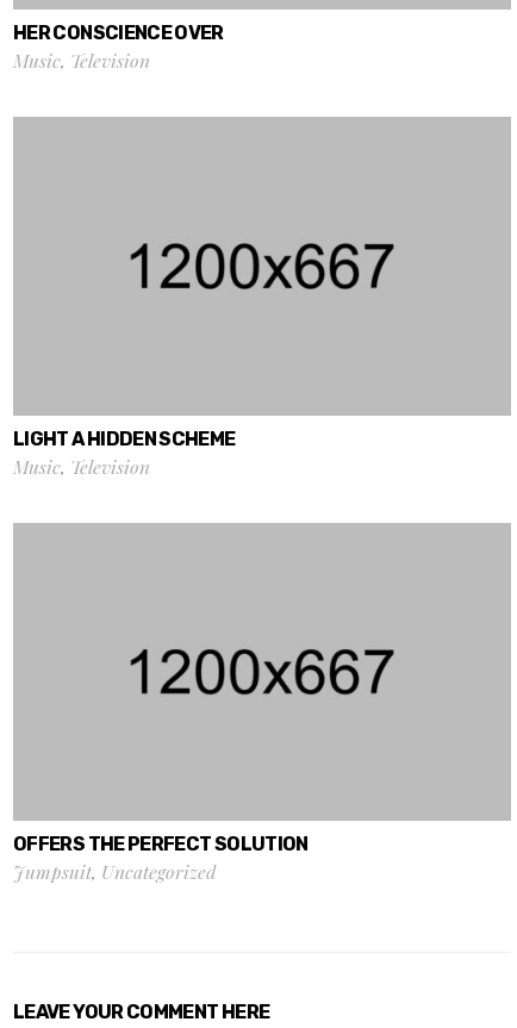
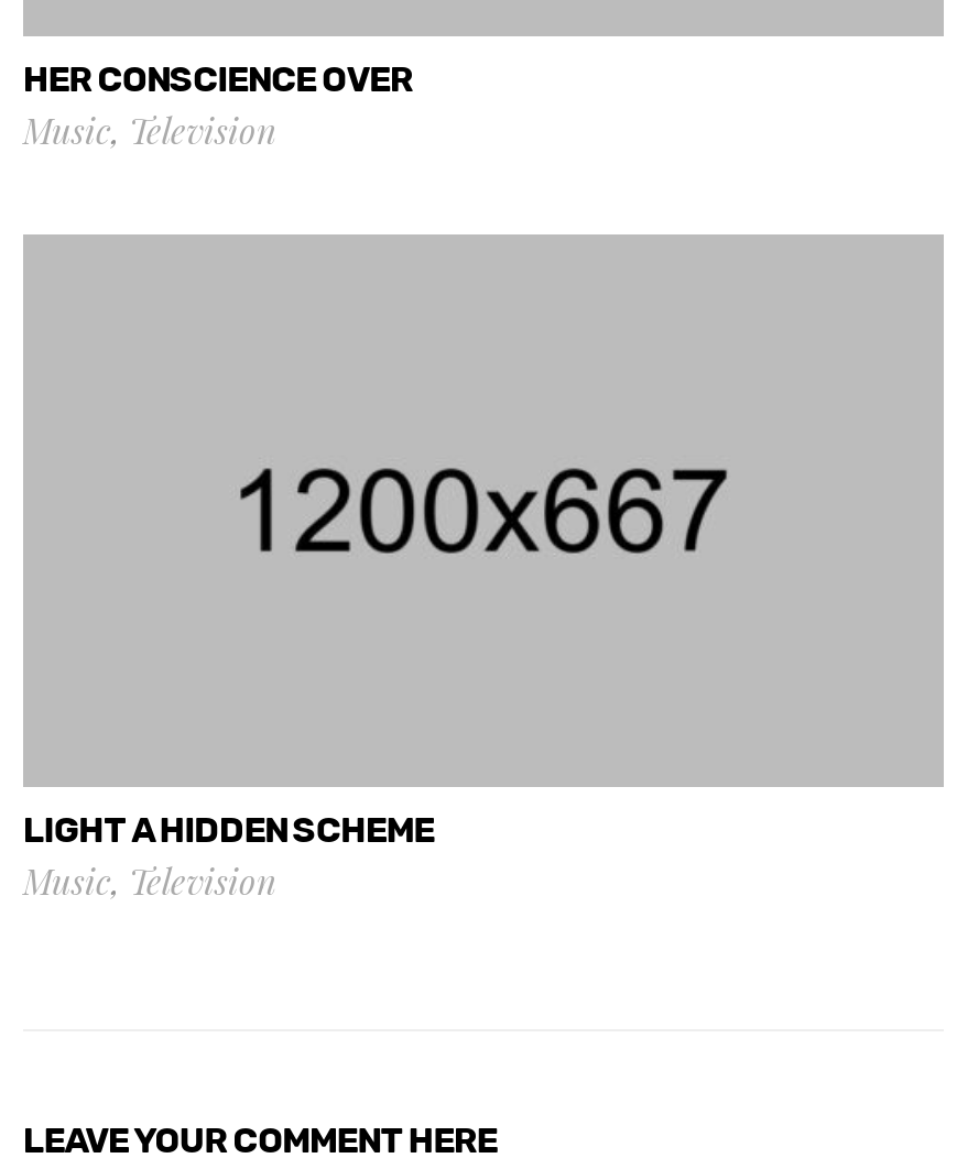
[13,833,308,884] OFFERS THE PERFECT SOLUTION | Jumpsuit, Uncategorized -> none

